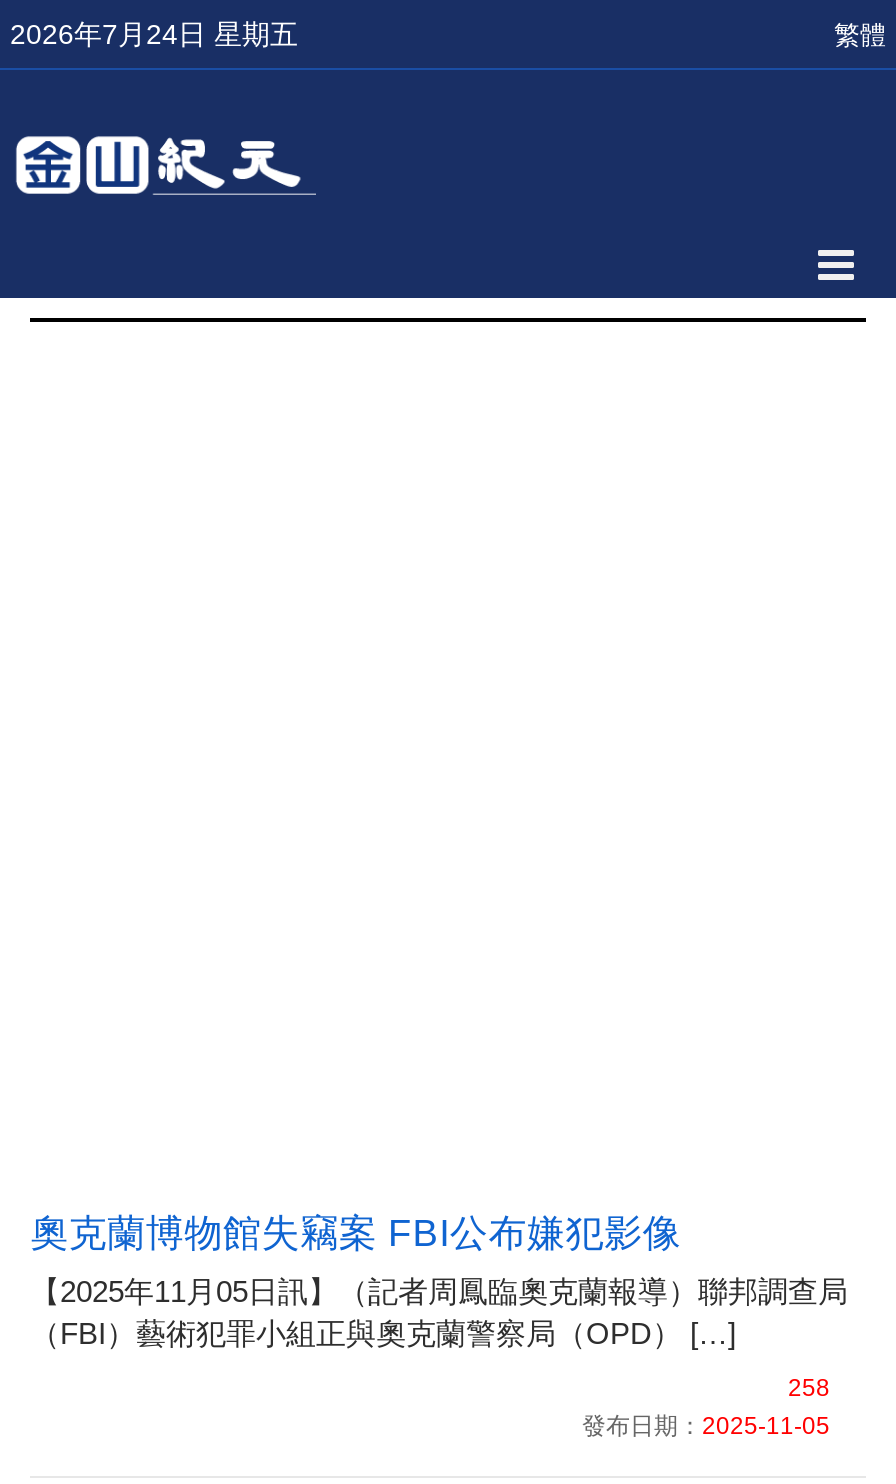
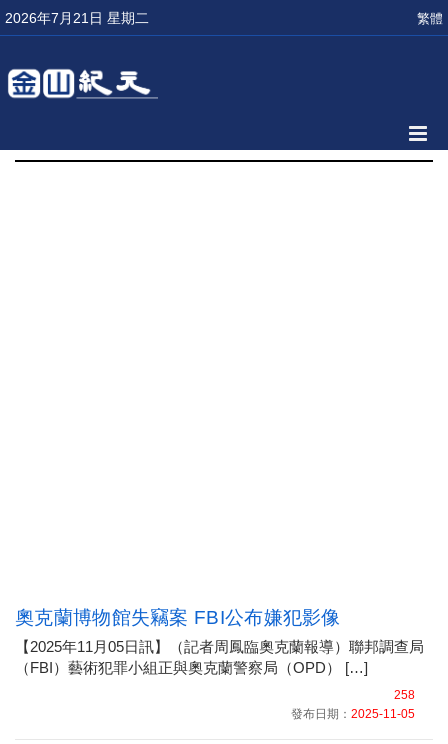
[10,18,298,50] 2026年7月24日 星期五 -> [5,10,149,26] 2026年7月21日 星期二

